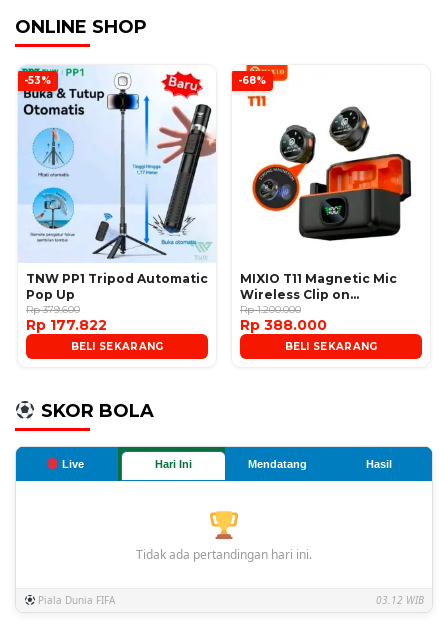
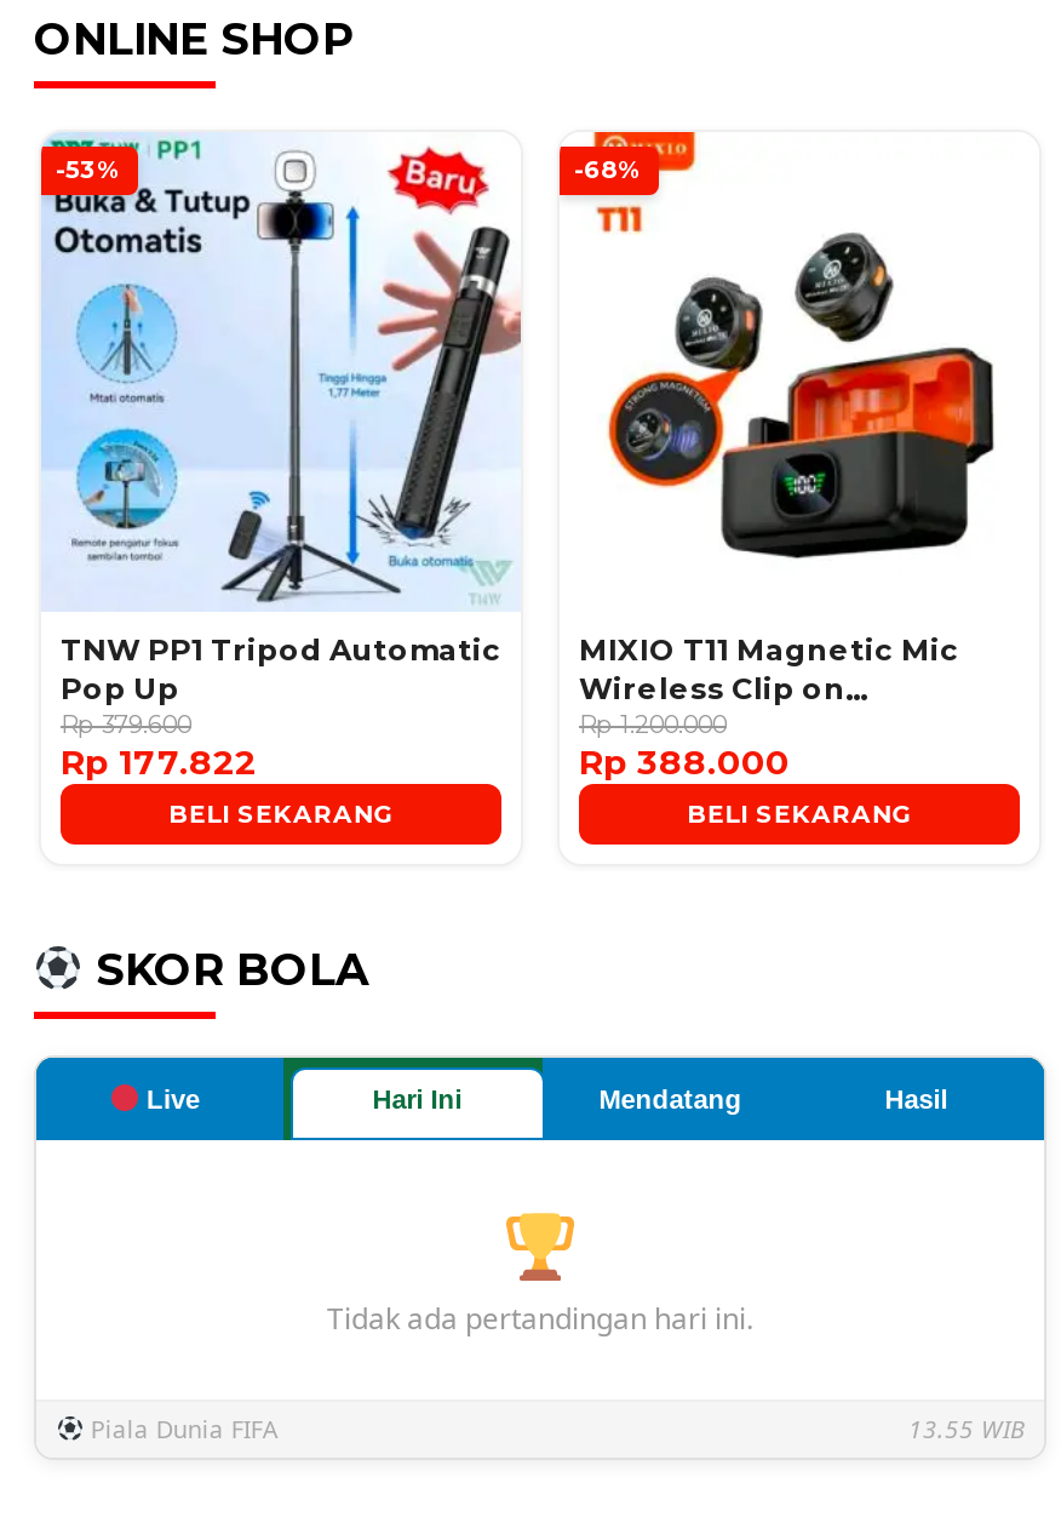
[376,593,424,607] 03.12 WIB -> [908,1413,1025,1446] 13.55 WIB

